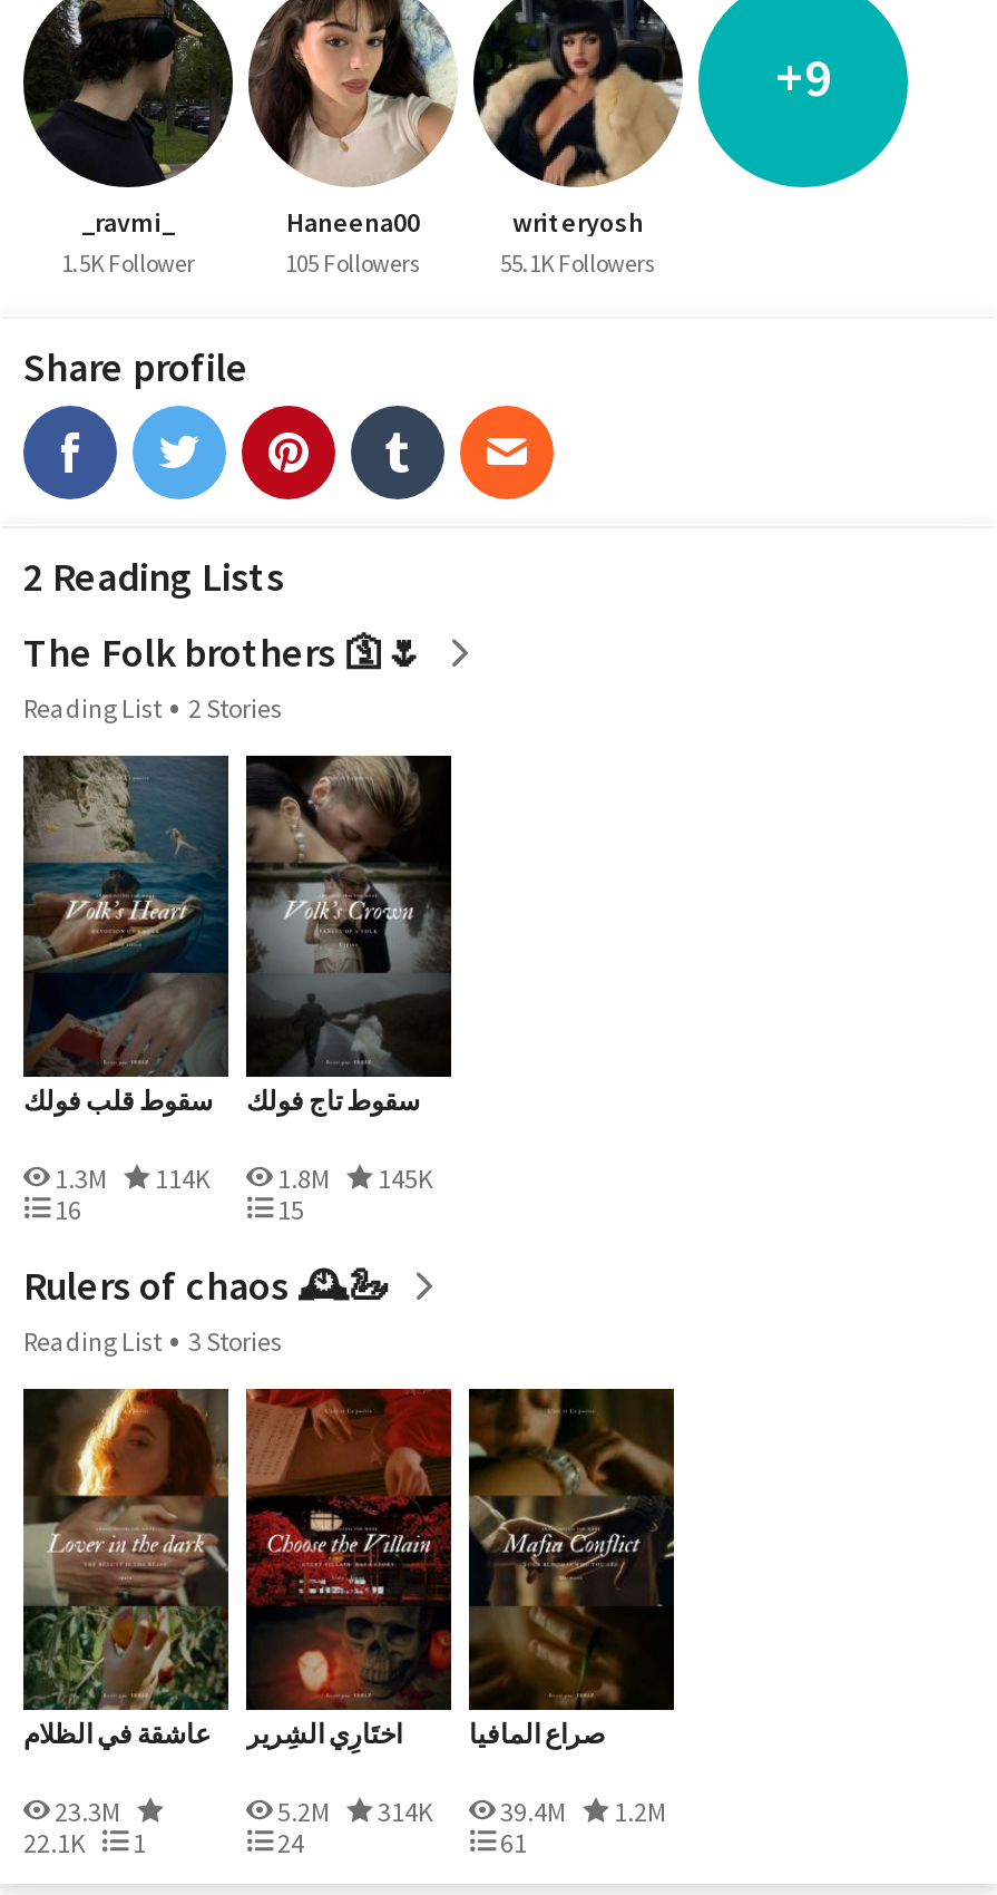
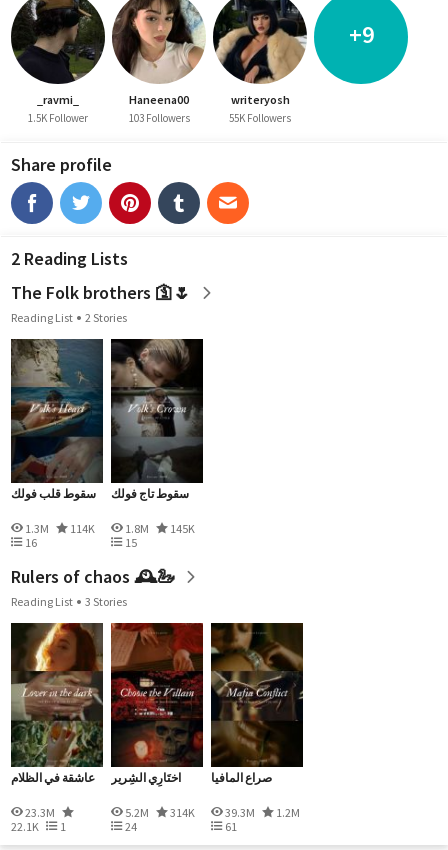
[285,247,421,279] 105 Followers -> [128,111,189,125] 103 Followers
[500,247,656,279] 55.1K Followers -> [229,111,291,125] 55K Followers
[273,1795,667,1828] 5.2M 314K 39.4M 1.2M -> [123,805,300,820] 5.2M 314K 39.3M 1.2M

